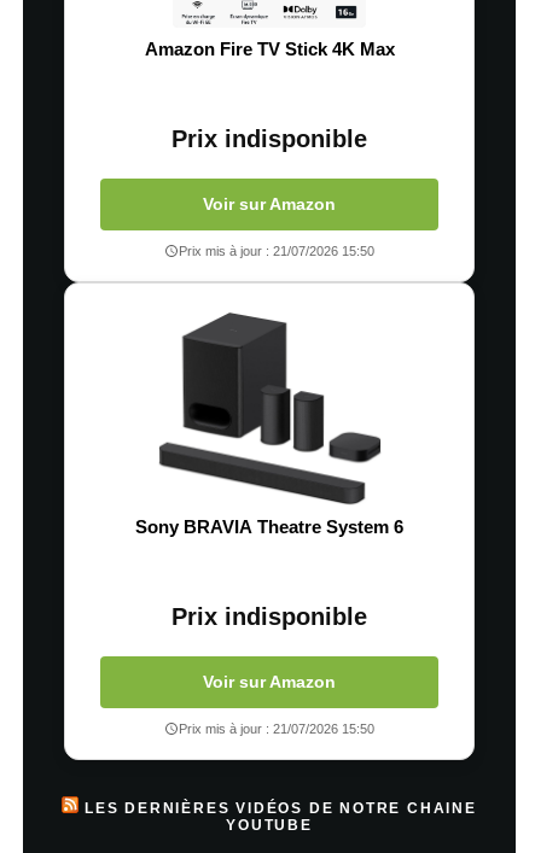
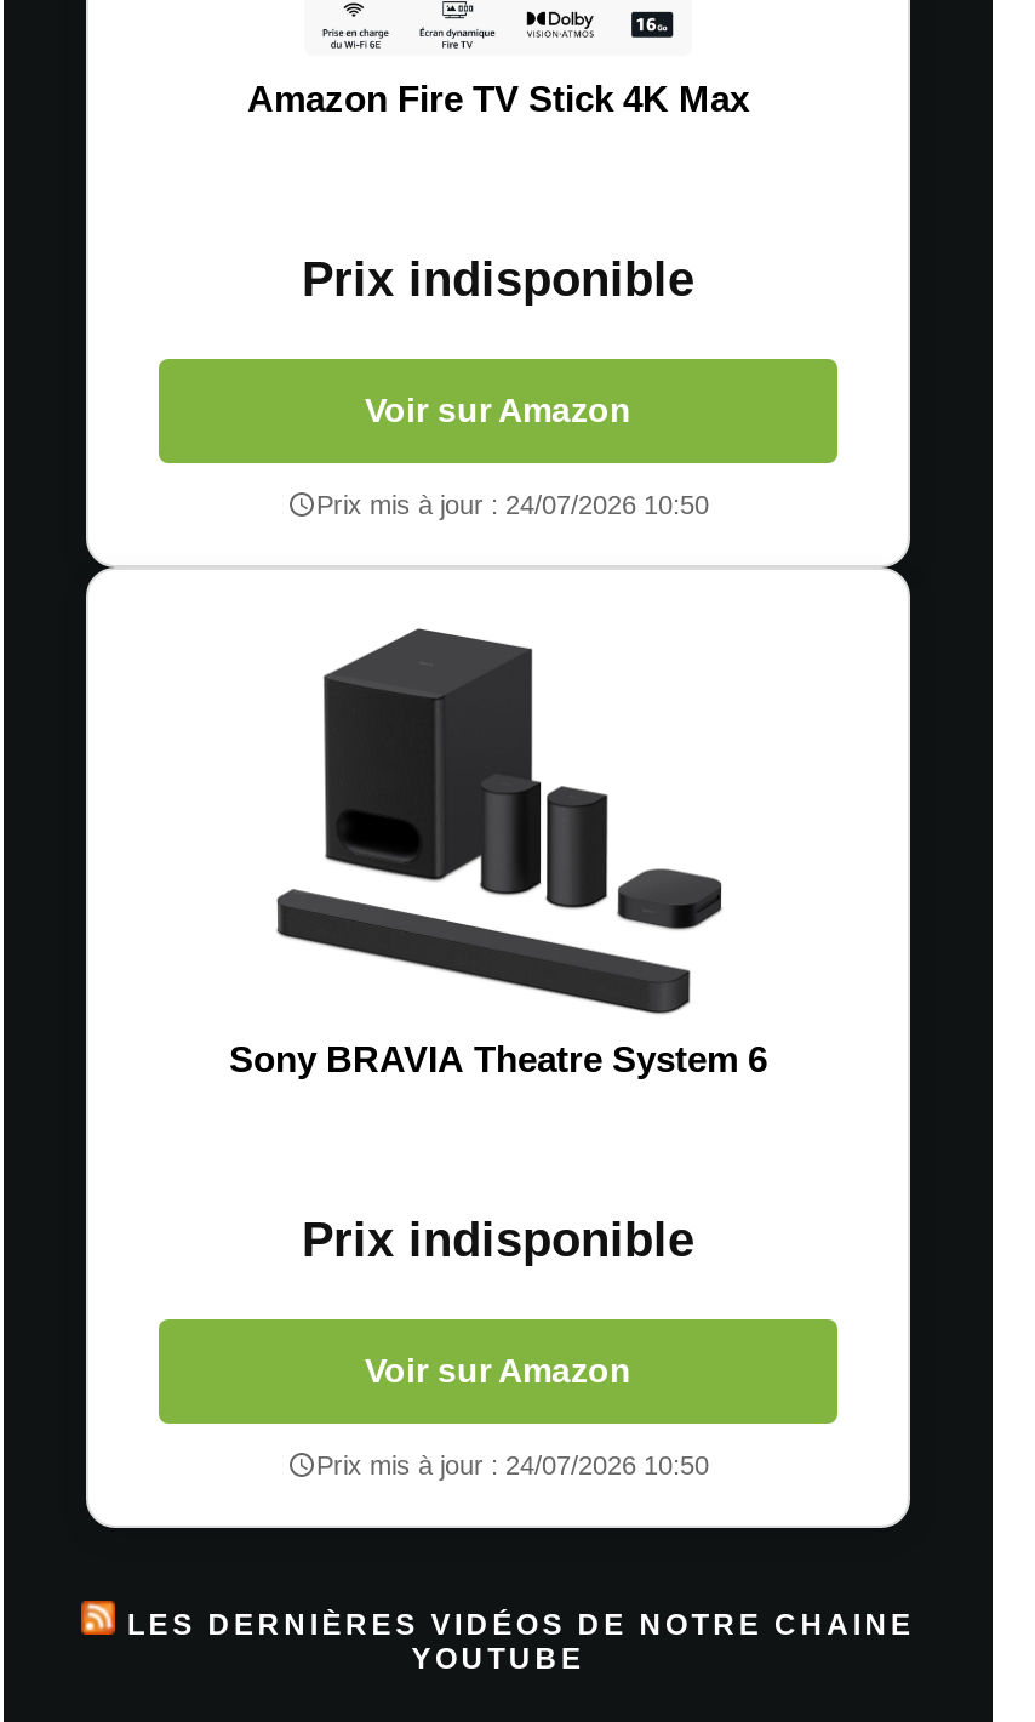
[179,244,374,258] Prix mis à jour : 21/07/2026 15:50 -> [316,490,709,519] Prix mis à jour : 24/07/2026 10:50
[179,722,374,736] Prix mis à jour : 21/07/2026 15:50 -> [316,1451,709,1480] Prix mis à jour : 24/07/2026 10:50

